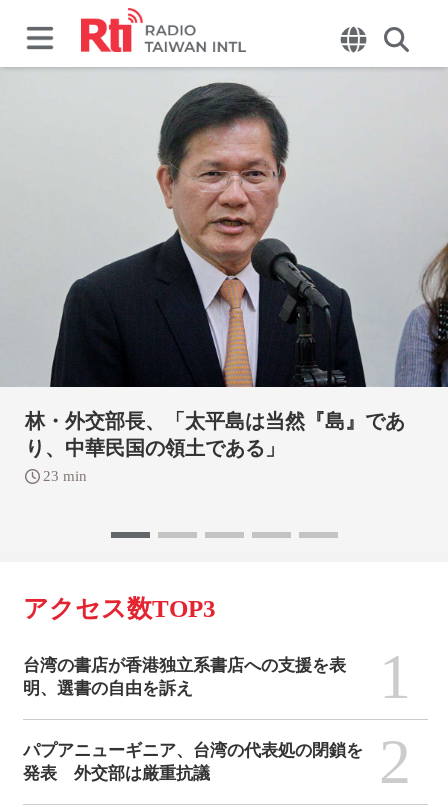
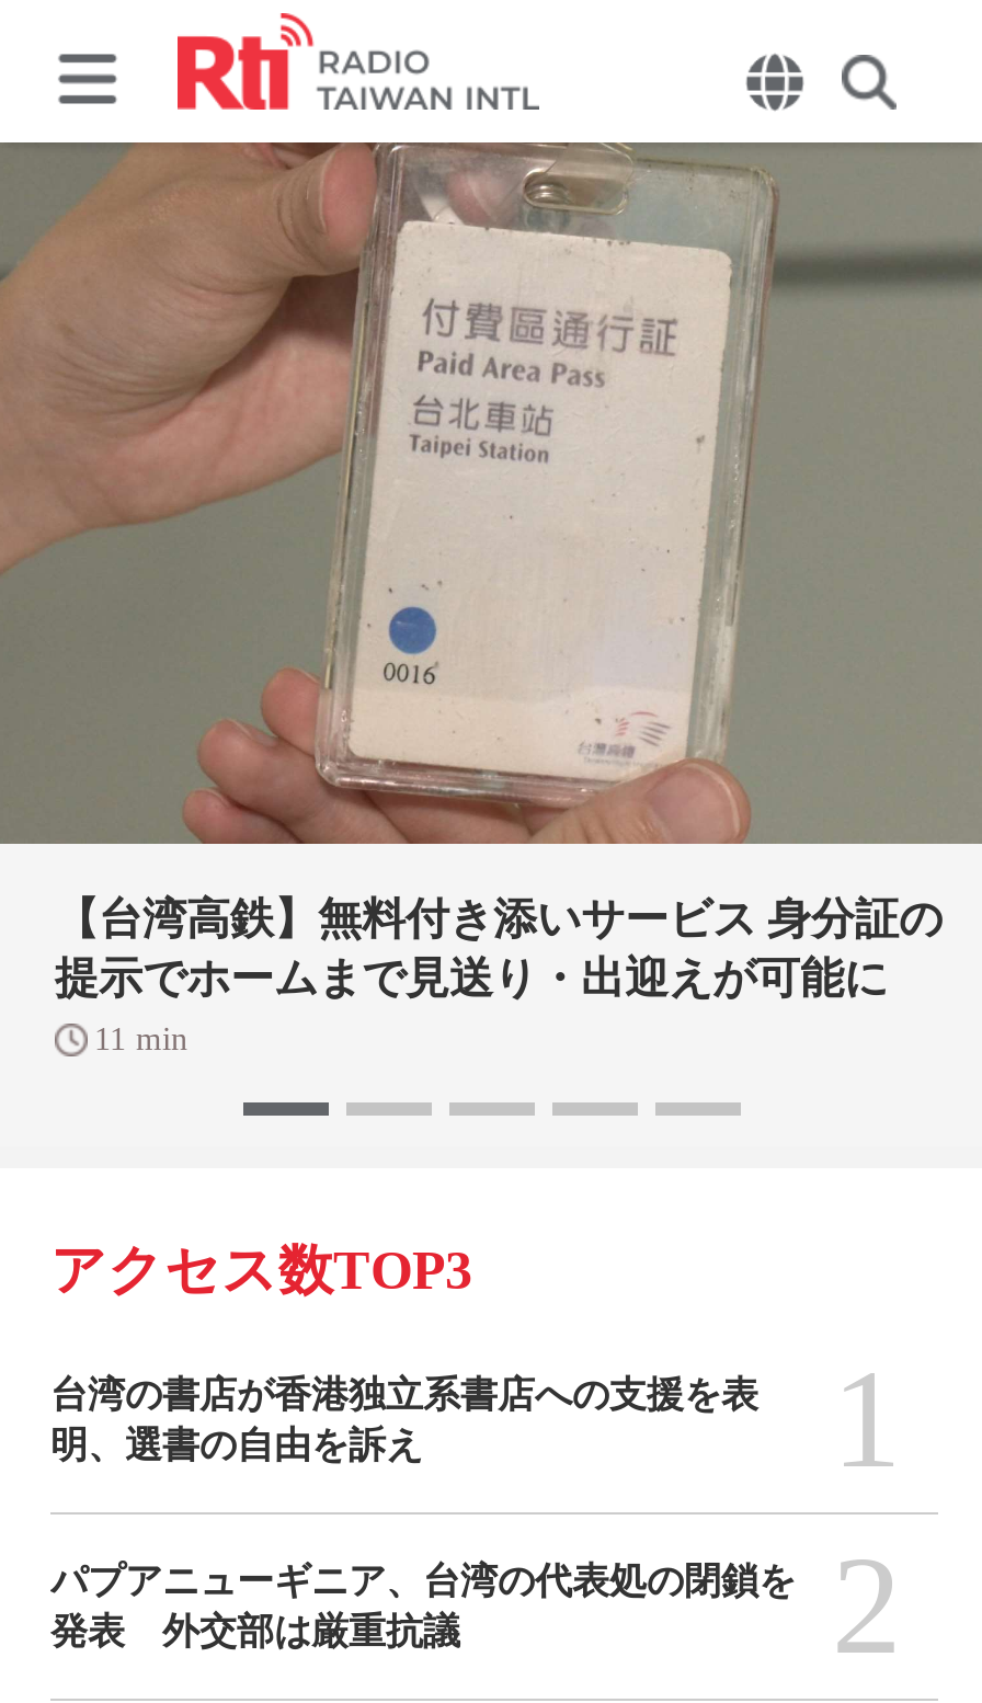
[3,68,445,484] [image] | 林・外交部長、「太平島は当然『島』であ | り、中華民国の領土である」 | 23 min -> [7,140,975,1056] [image] | 【台湾高鉄】無料付き添いサービス 身分証の | 提示でホームまで見送り・出迎えが可能に | 11 min

